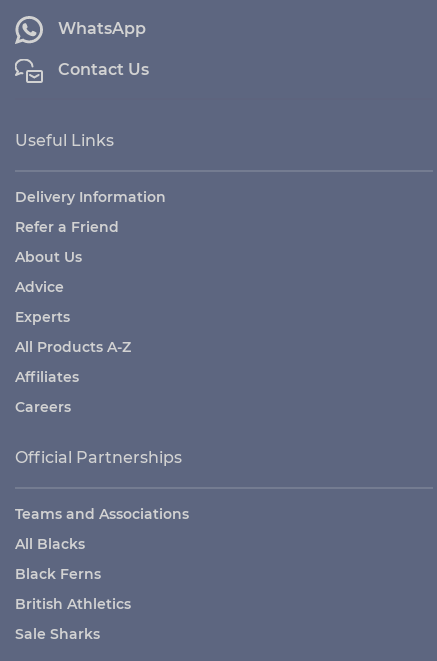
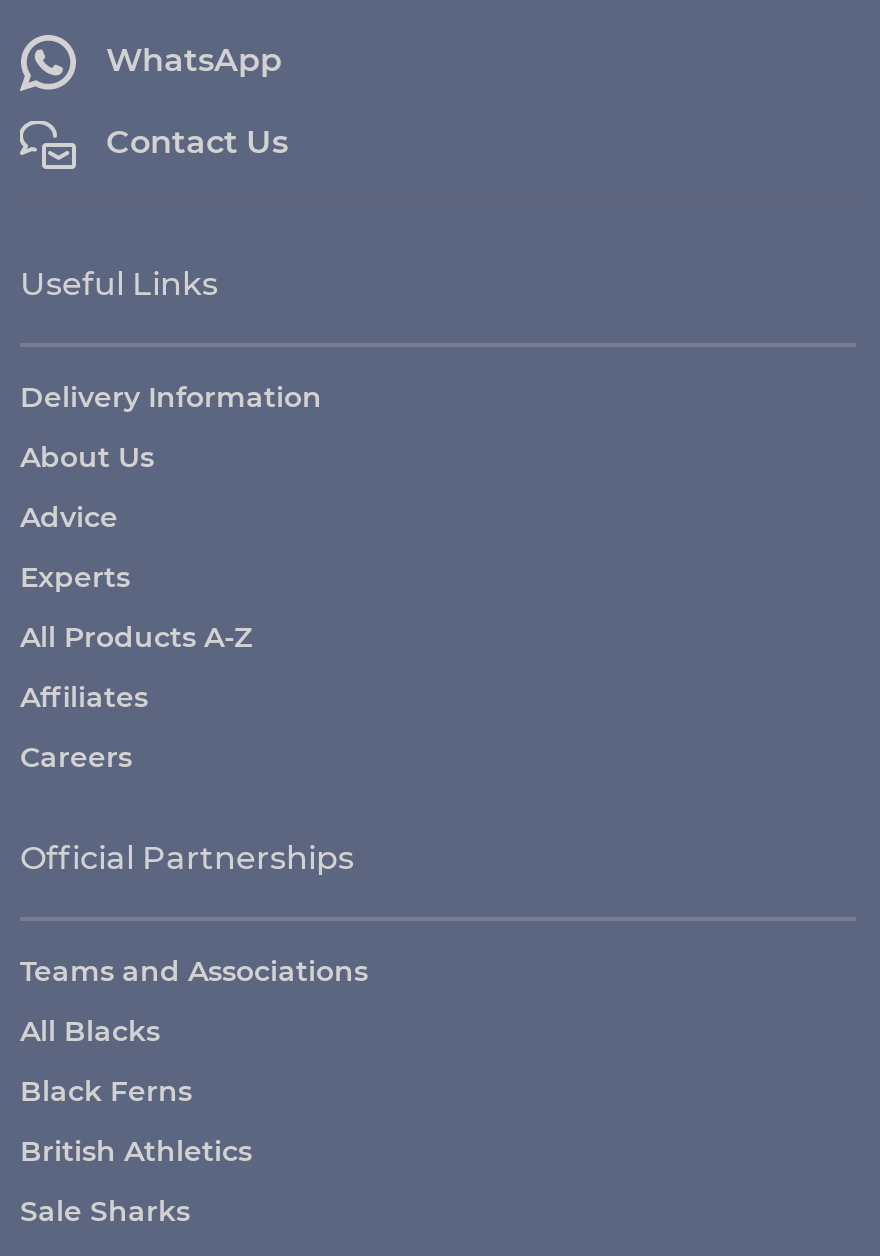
[15,218,119,236] Refer a Friend -> none

